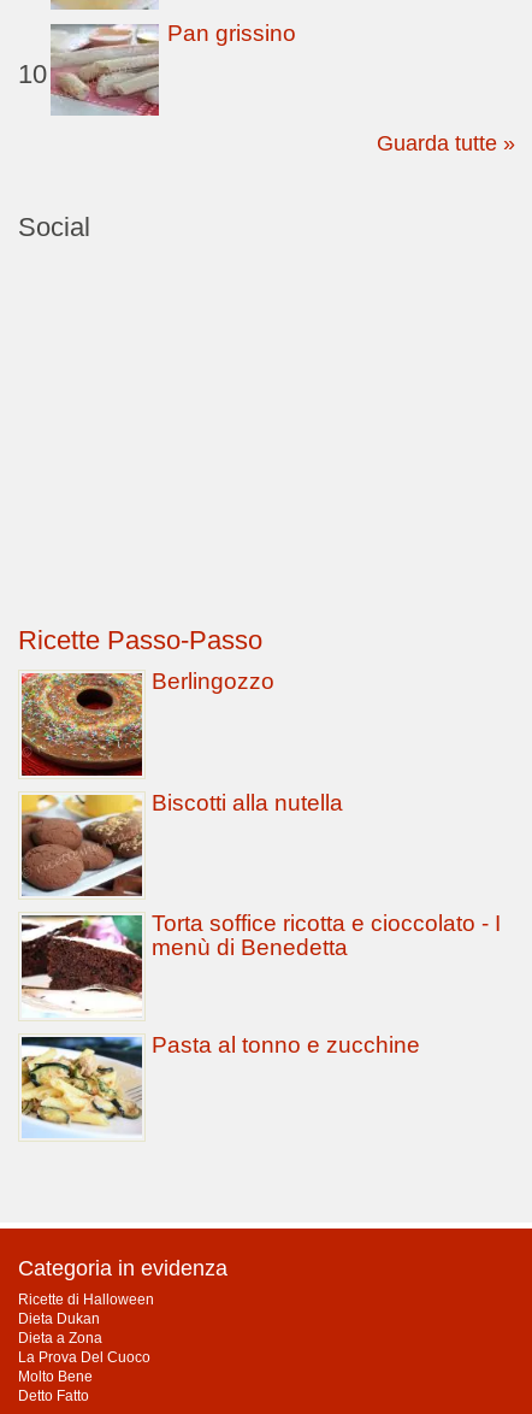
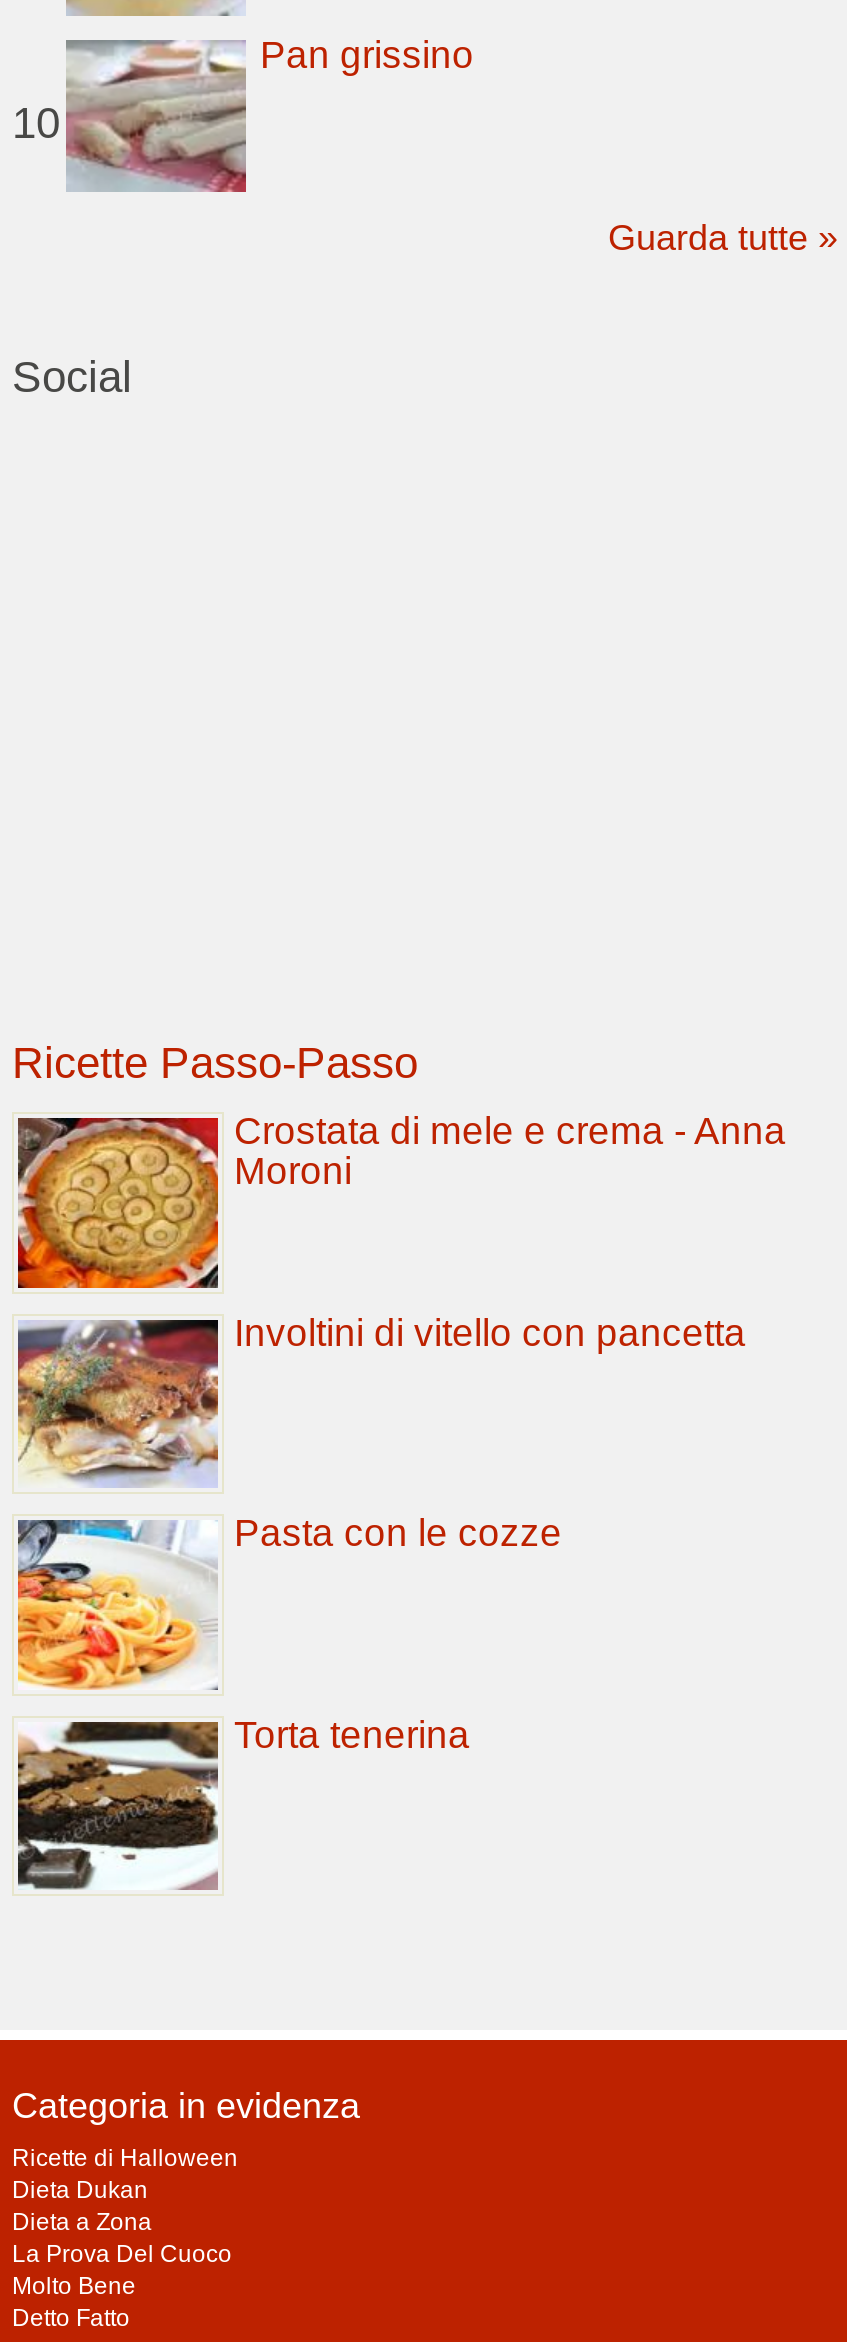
[20,668,274,777] [image] | Berlingozzo -> [16,1110,786,1290] [image] | Crostata di mele e crema - Anna | Moroni
[20,790,343,897] [image] | Biscotti alla nutella -> [16,1311,746,1488] [image] | Involtini di vitello con pancetta
[20,911,501,1018] [image] | Torta soffice ricotta e cioccolato - I | menù di Benedetta -> [16,1512,562,1690] [image] | Pasta con le cozze
[20,1032,420,1138] [image] | Pasta al tonno e zucchine -> [16,1714,470,1892] [image] | Torta tenerina

